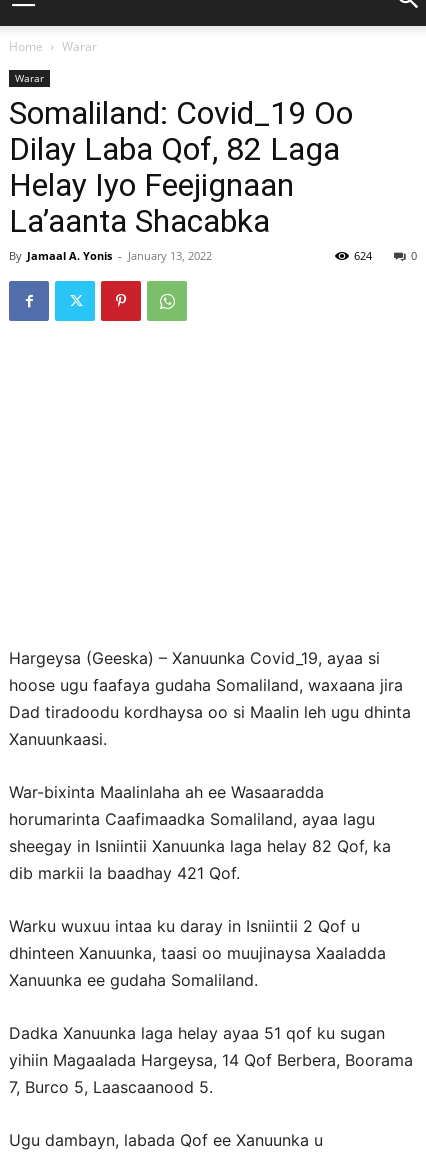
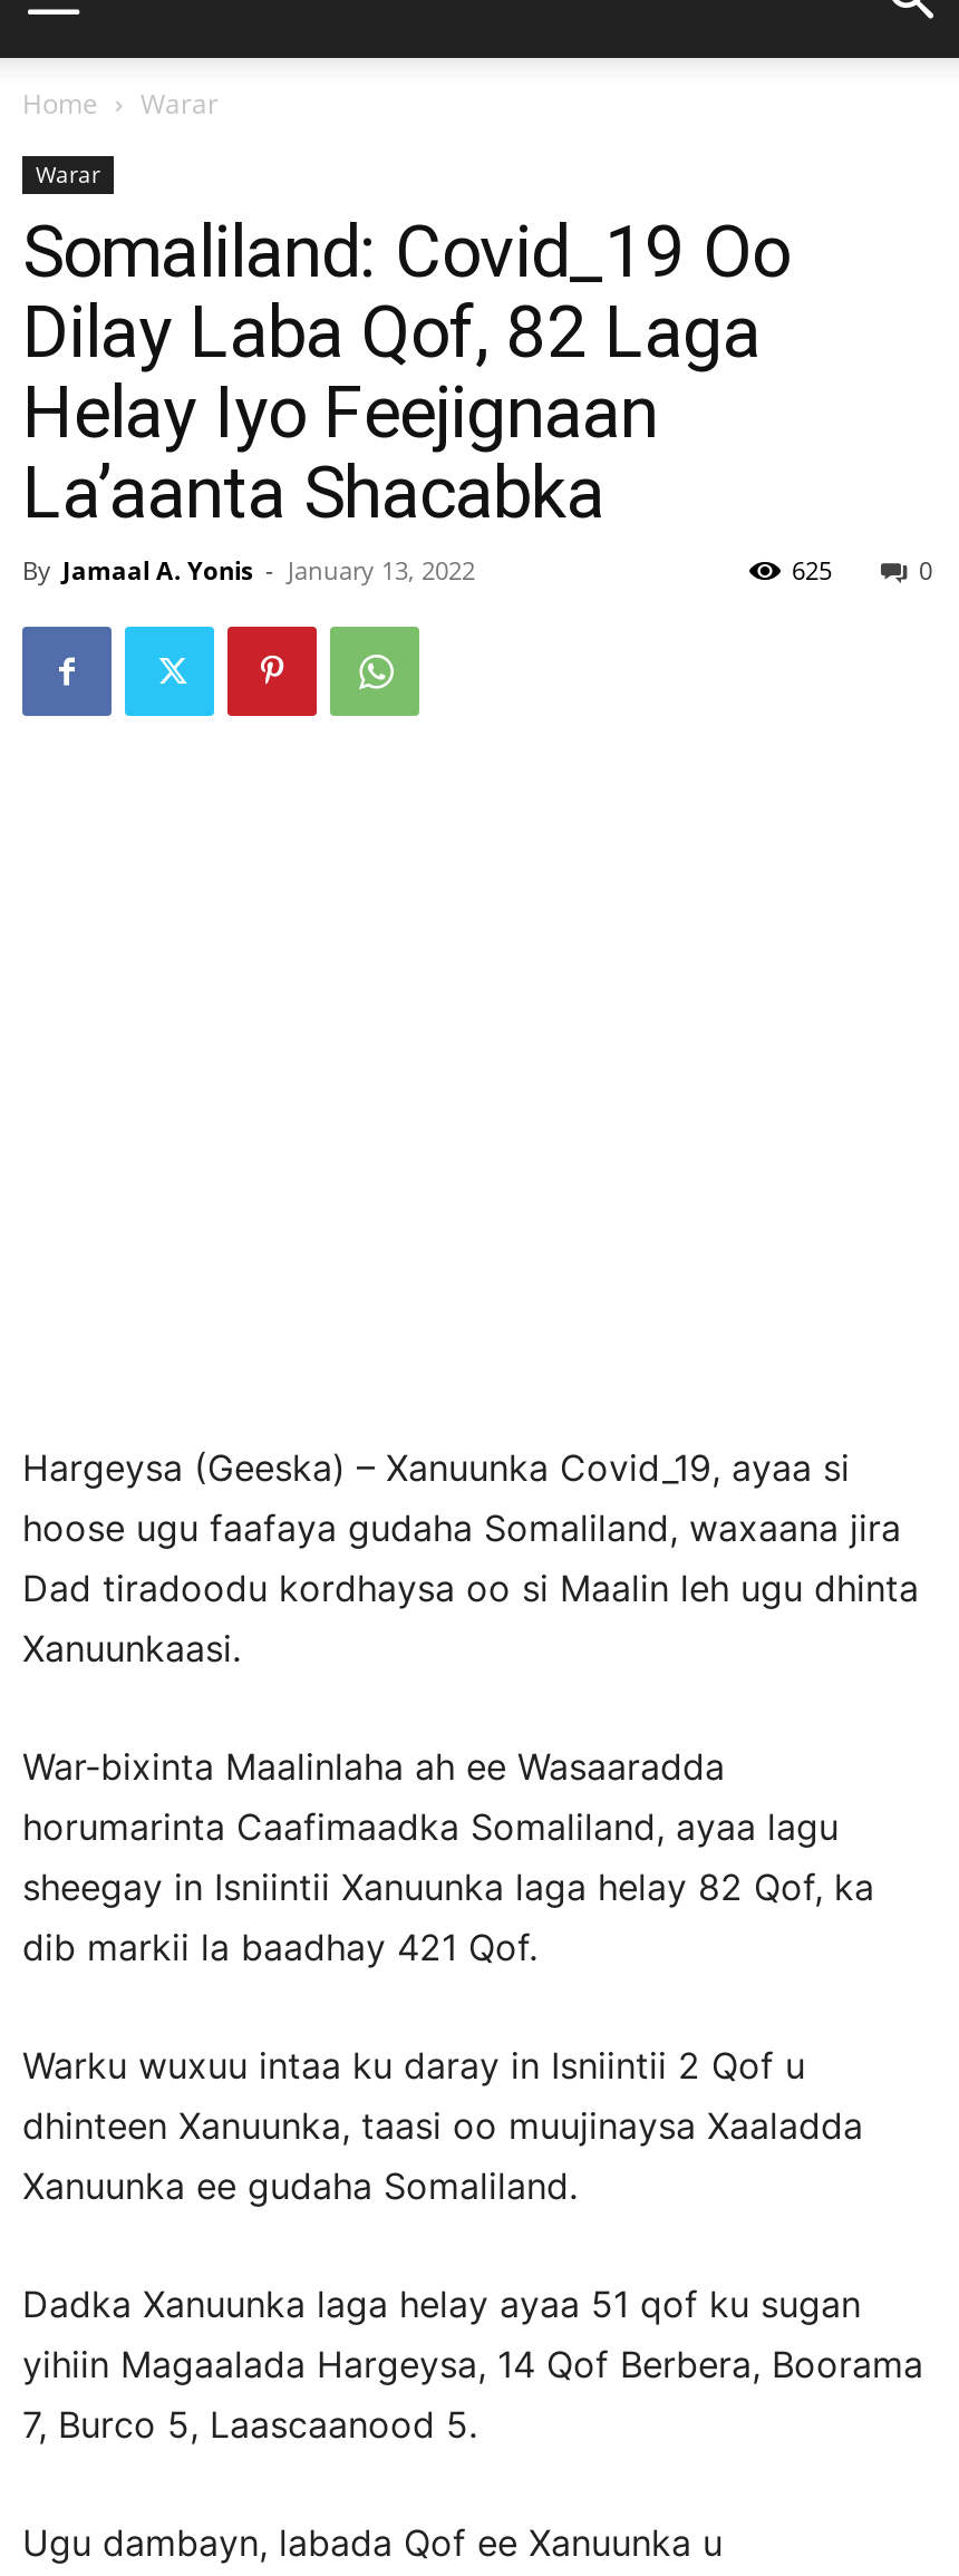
[354,248,372,263] 624 -> [792,553,832,587] 625

